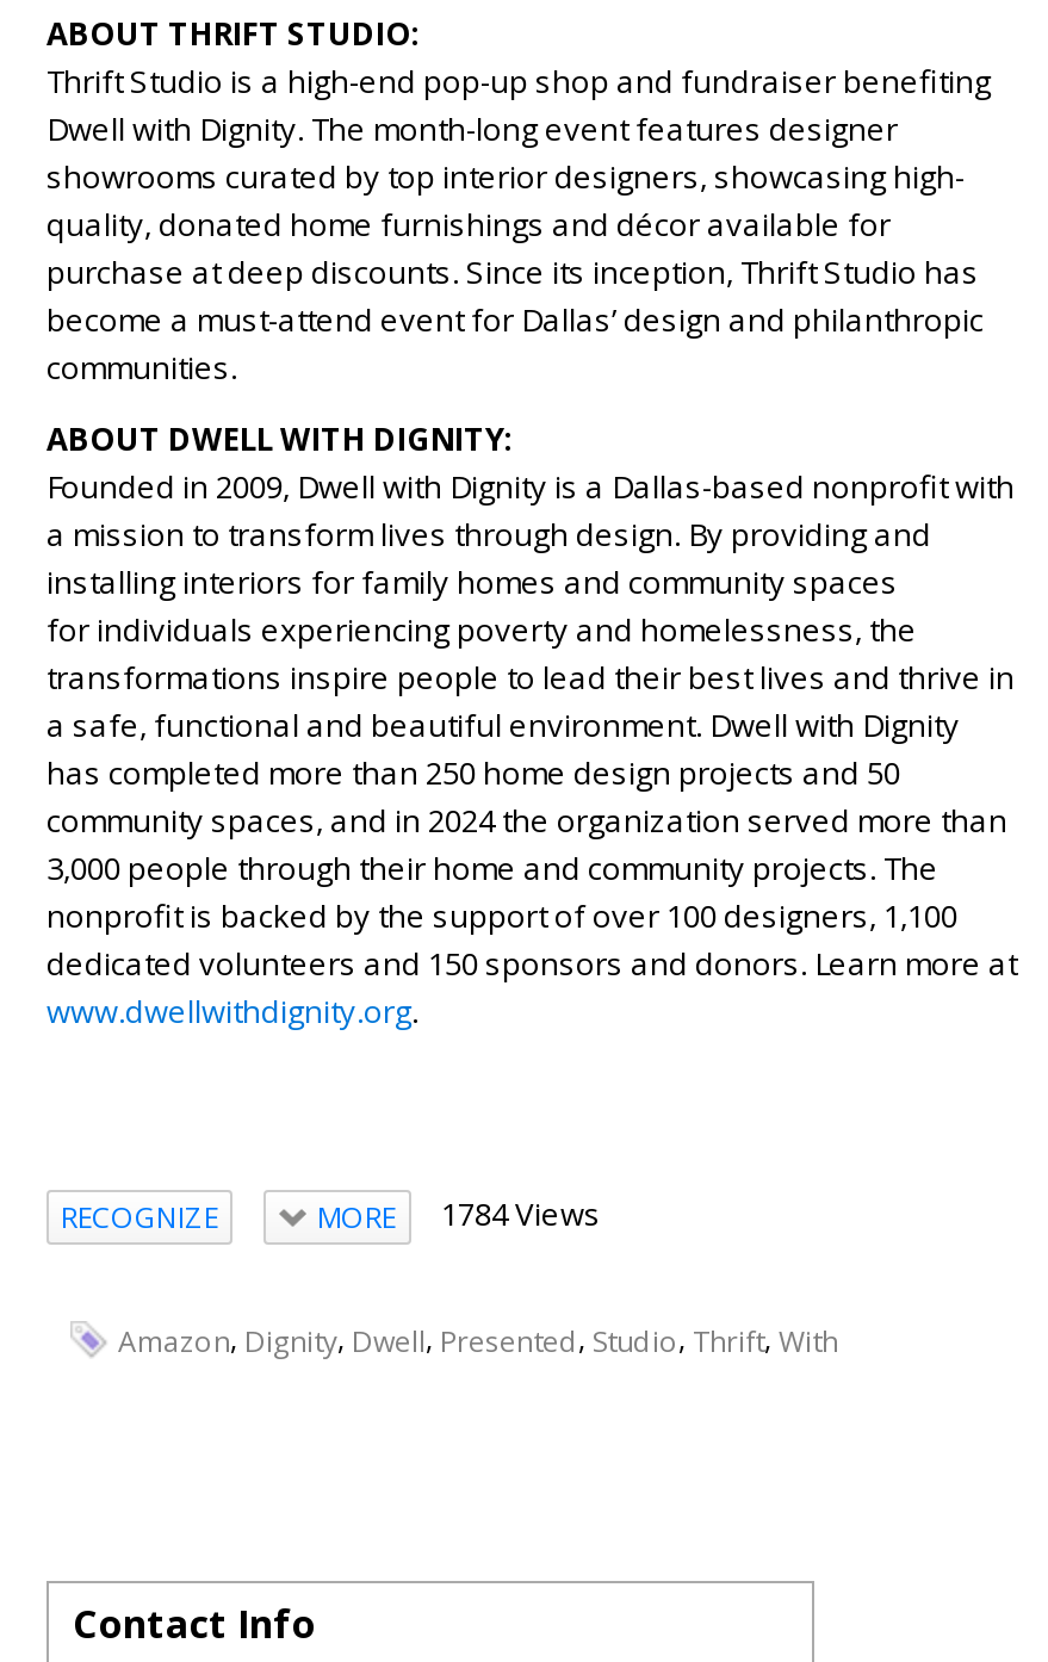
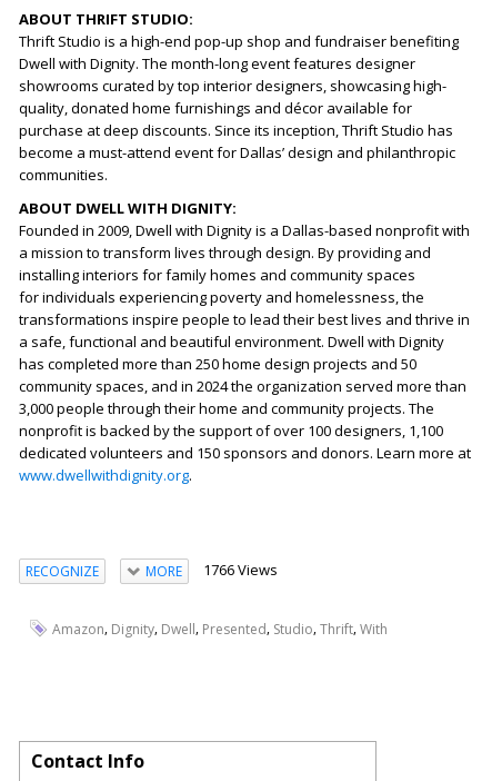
[317,1193,601,1238] MORE 1784 Views -> [145,560,277,581] MORE 1766 Views

